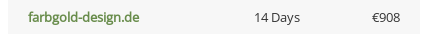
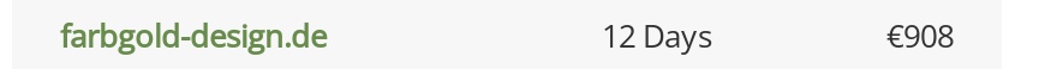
[253,8,299,26] 14 Days -> [602,14,712,57] 12 Days

